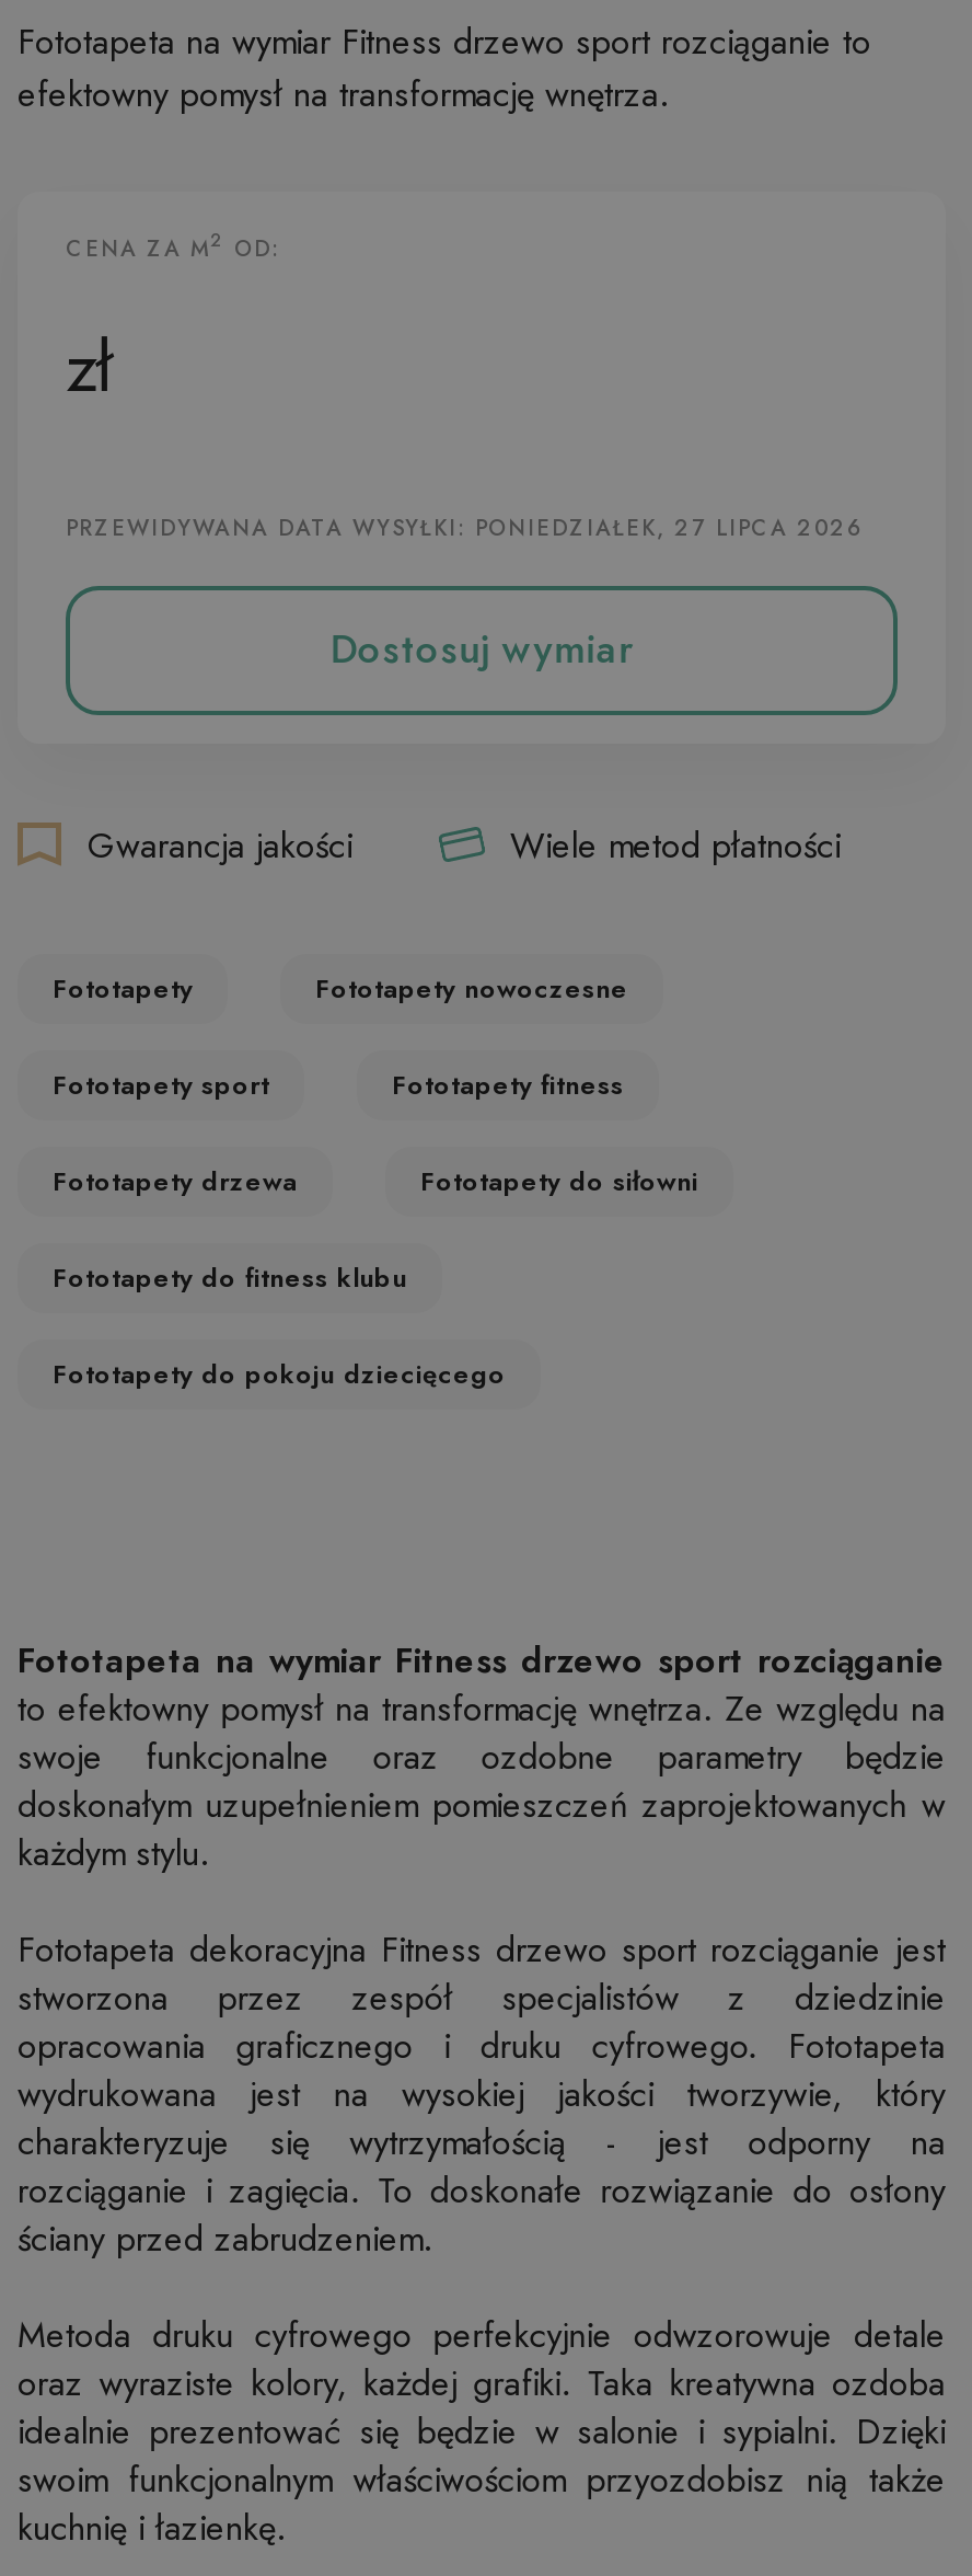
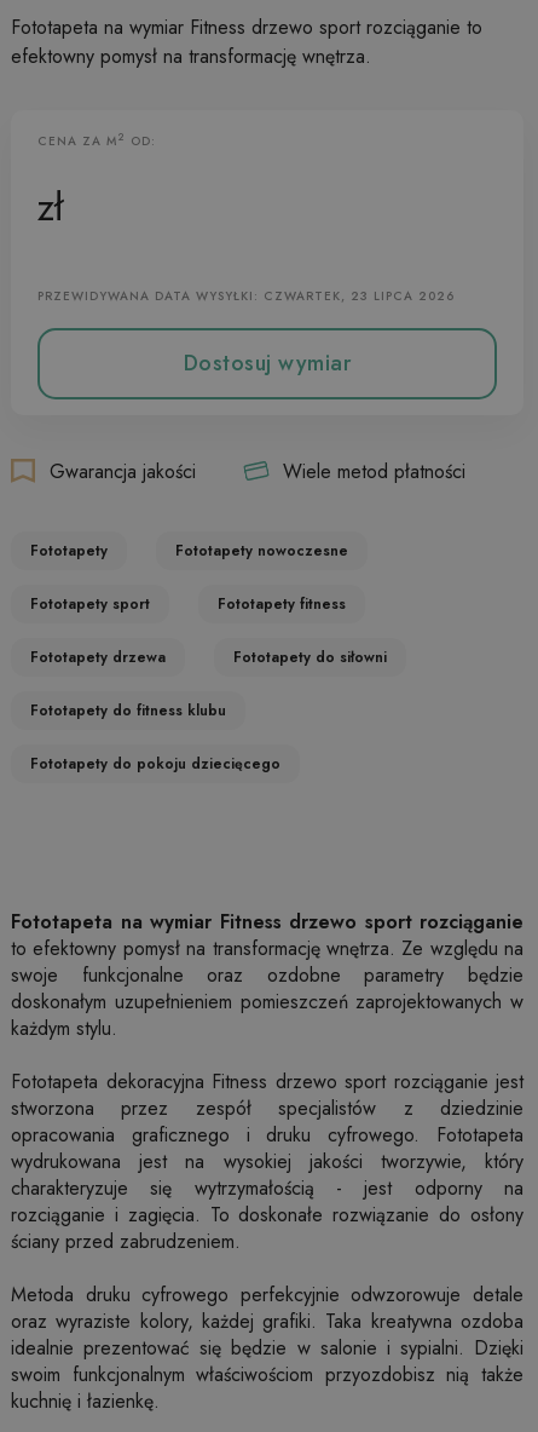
[66,512,863,545] PRZEWIDYWANA DATA WYSYŁKI: PONIEDZIAŁEK, 27 LIPCA 2026 -> [37,287,455,305] PRZEWIDYWANA DATA WYSYŁKI: CZWARTEK, 23 LIPCA 2026

